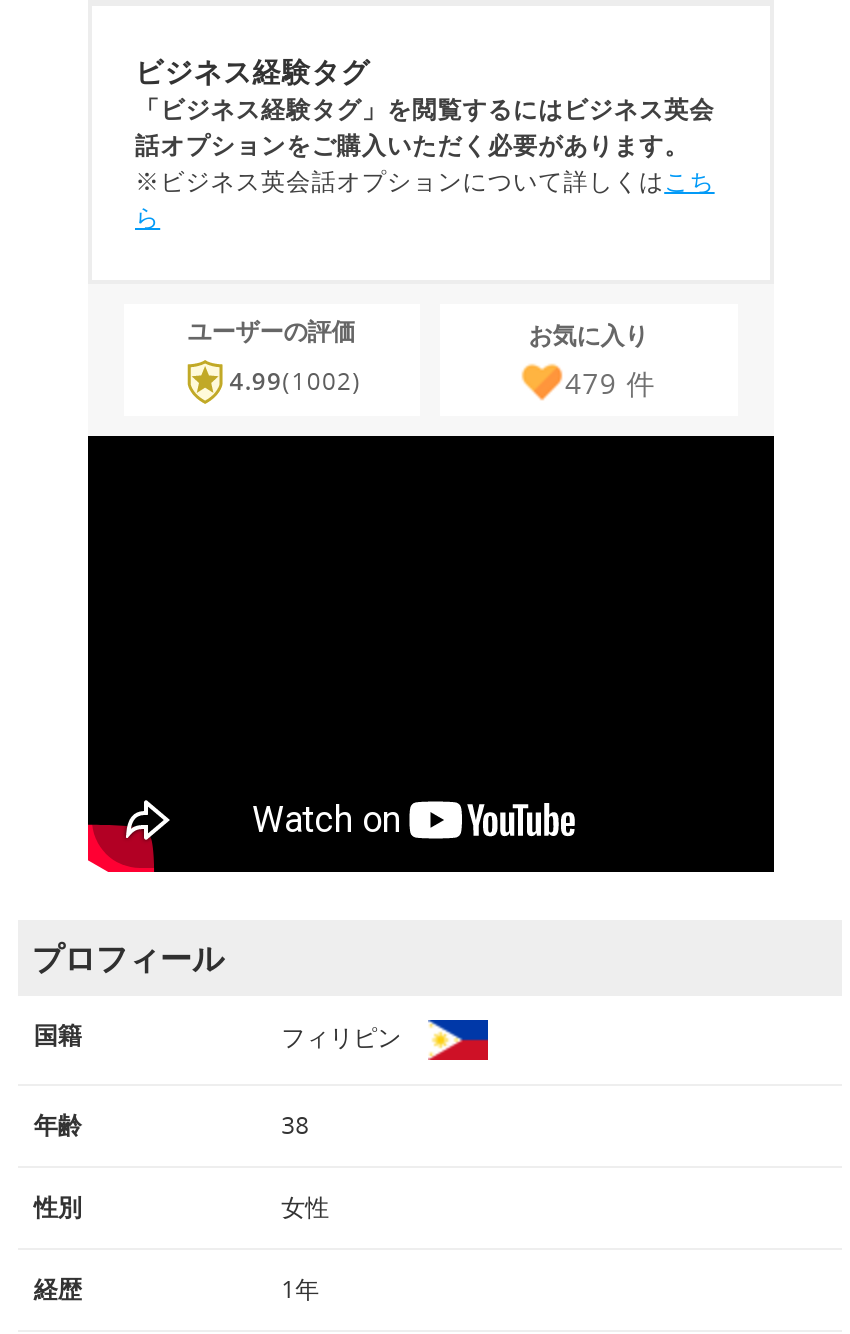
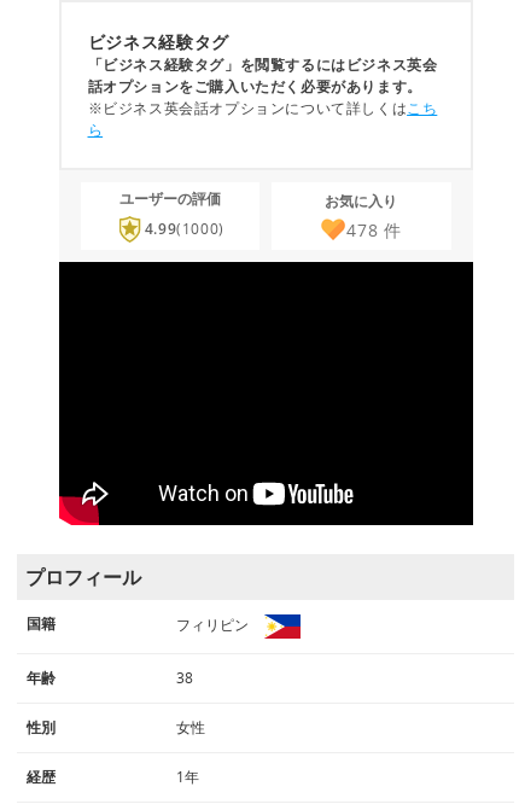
[229,364,362,398] 4.99 (1002) -> [144,219,224,239] 4.99 (1000)
[565,363,656,401] 479件 -> [347,218,402,241] 478件

